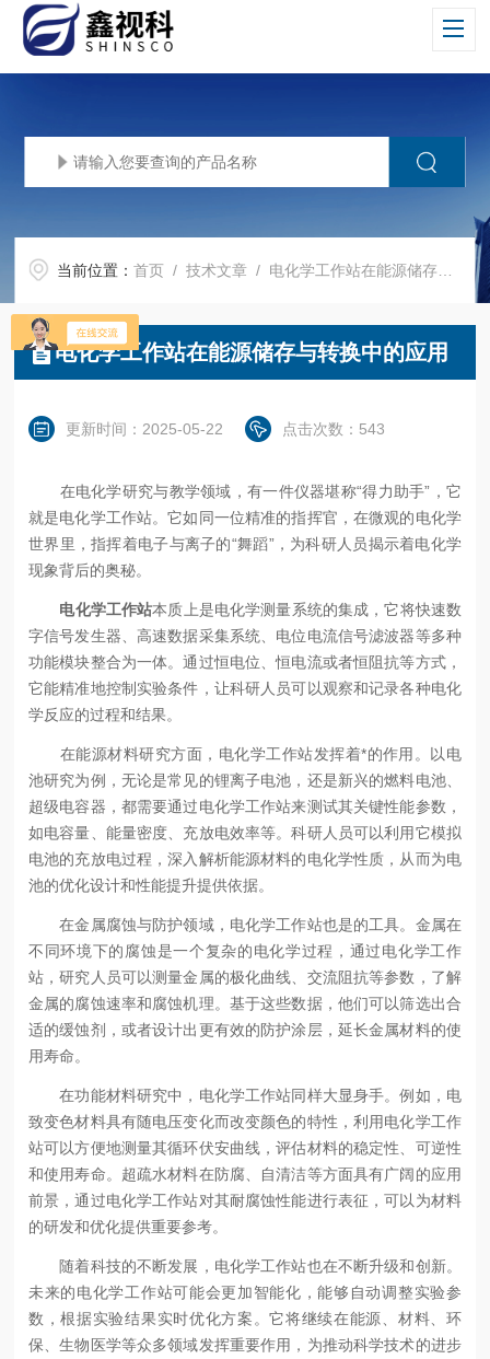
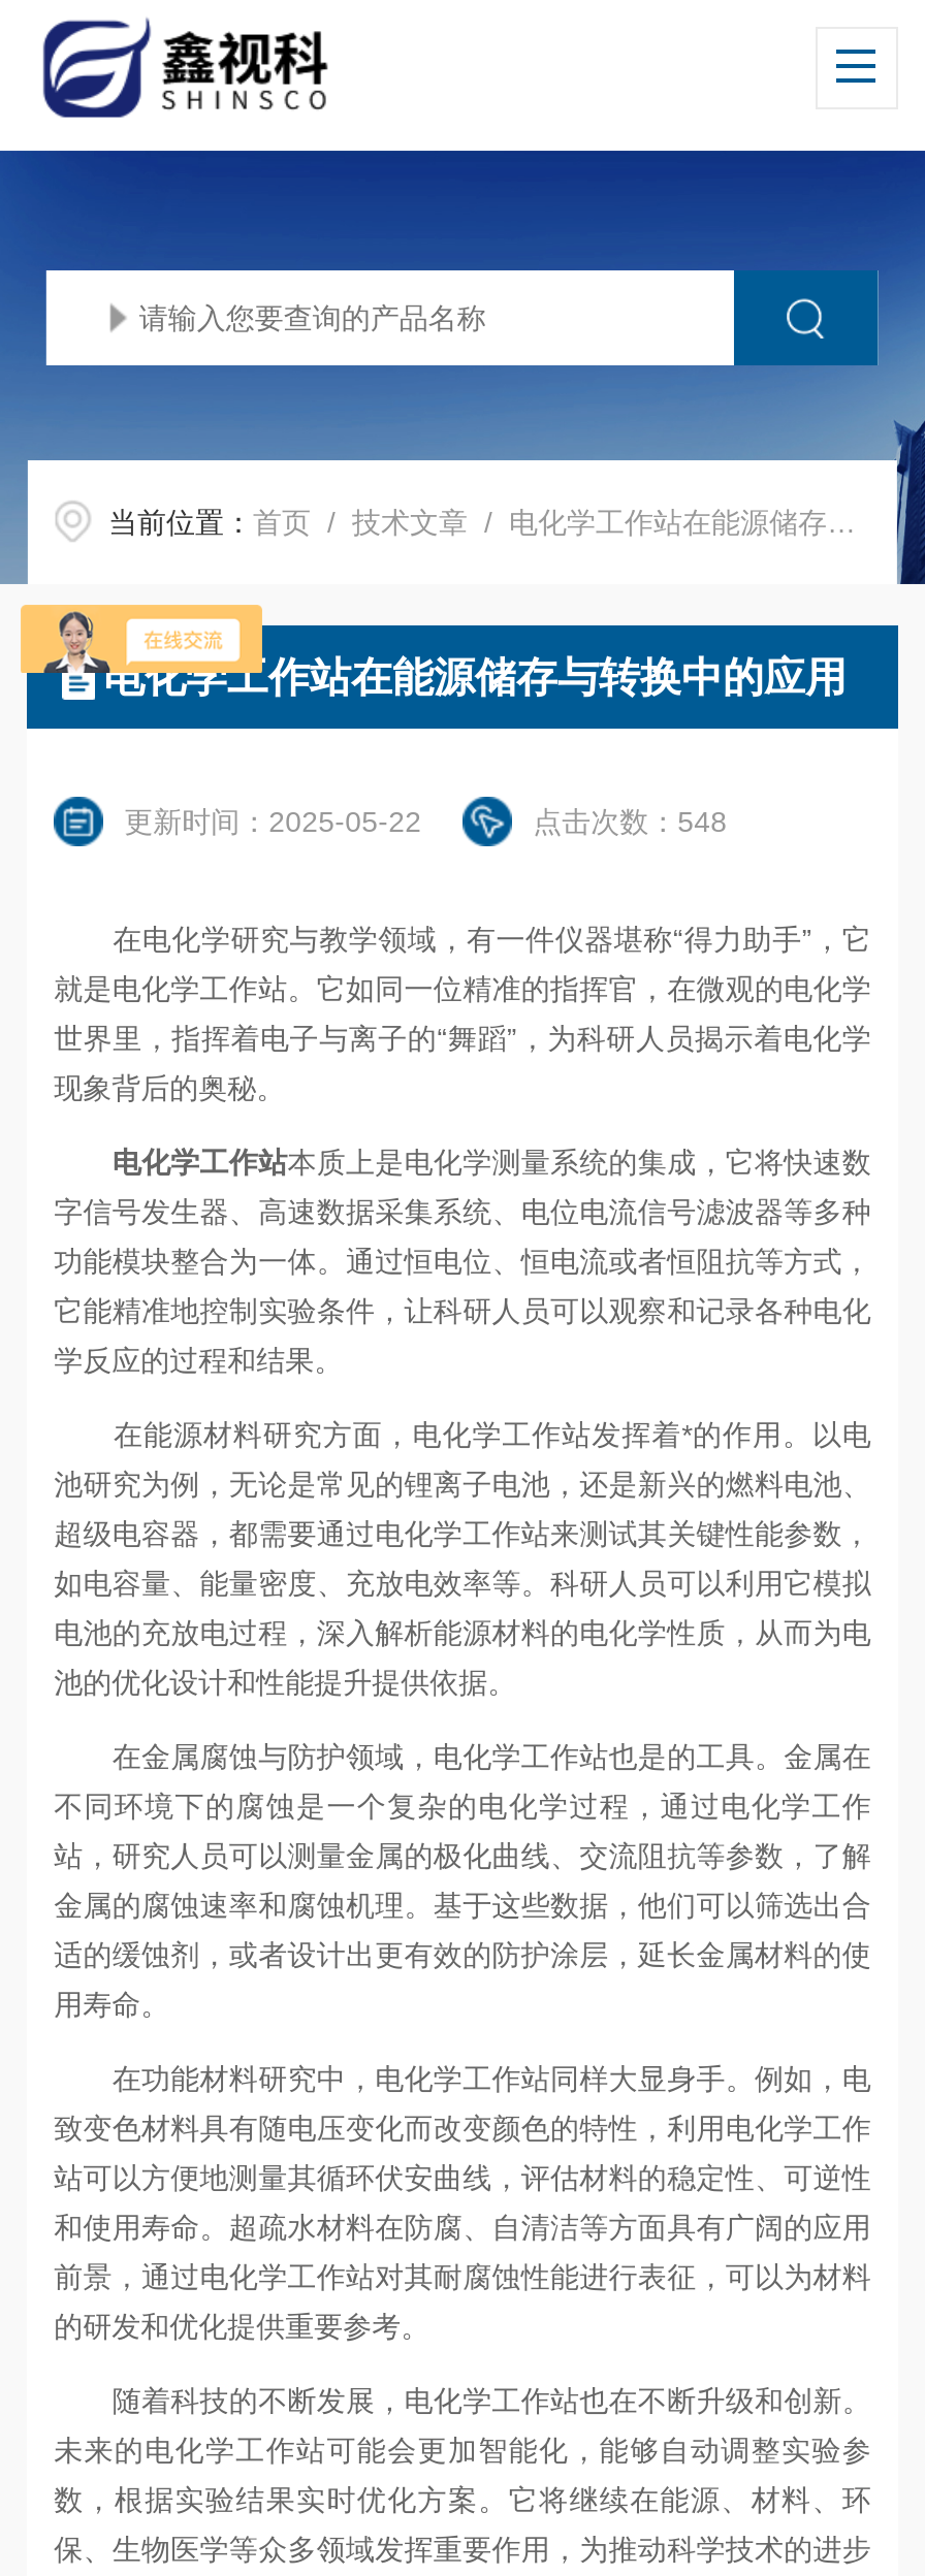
[282,420,385,438] 点击次数：543 -> [533,805,727,838] 点击次数：548

